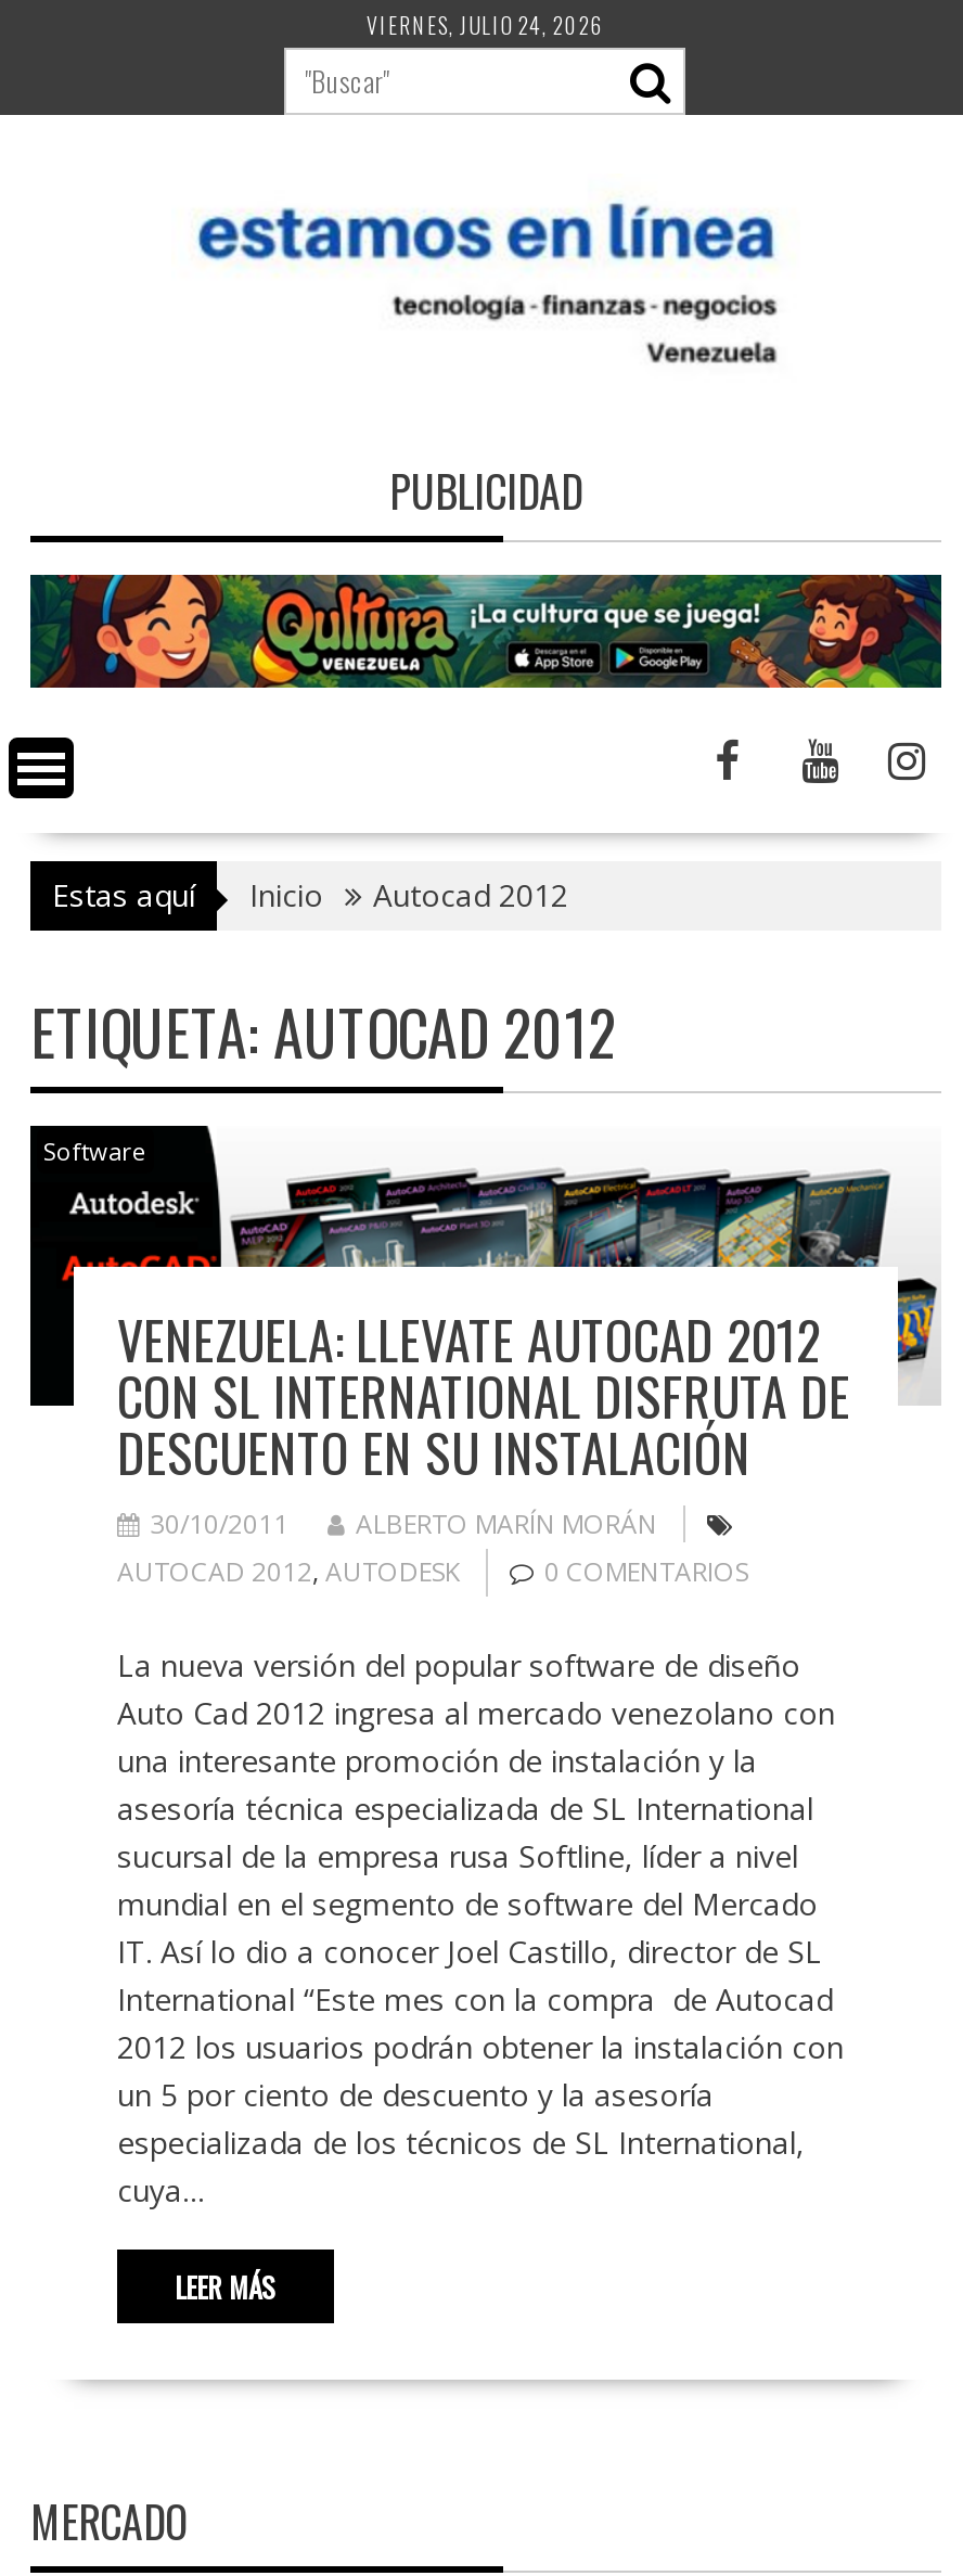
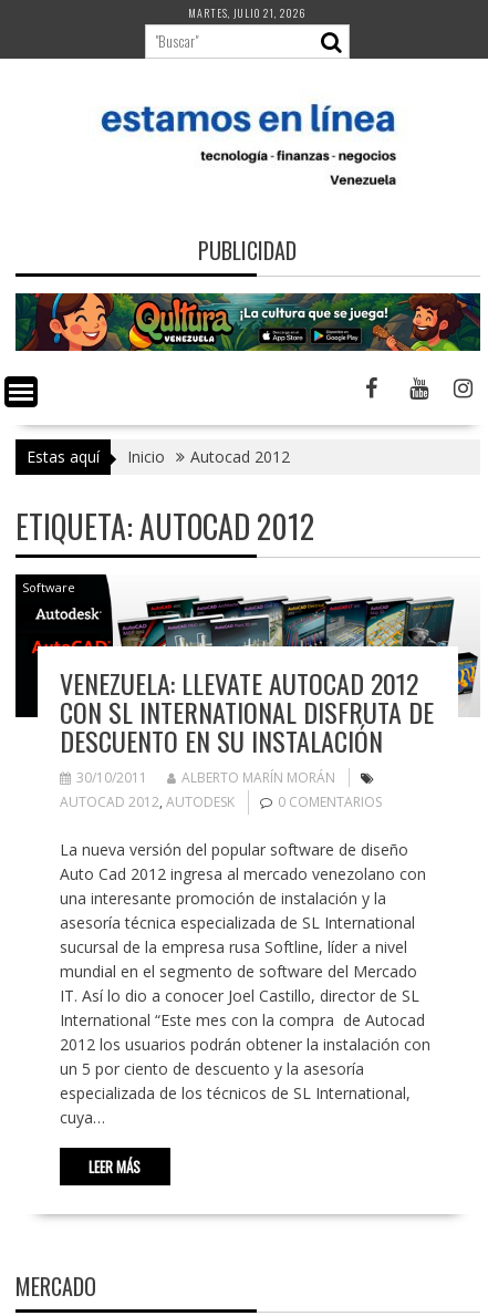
[367,9,605,41] VIERNES, JULIO 24, 2026 -> [189,4,307,21] MARTES, JULIO 21, 2026

